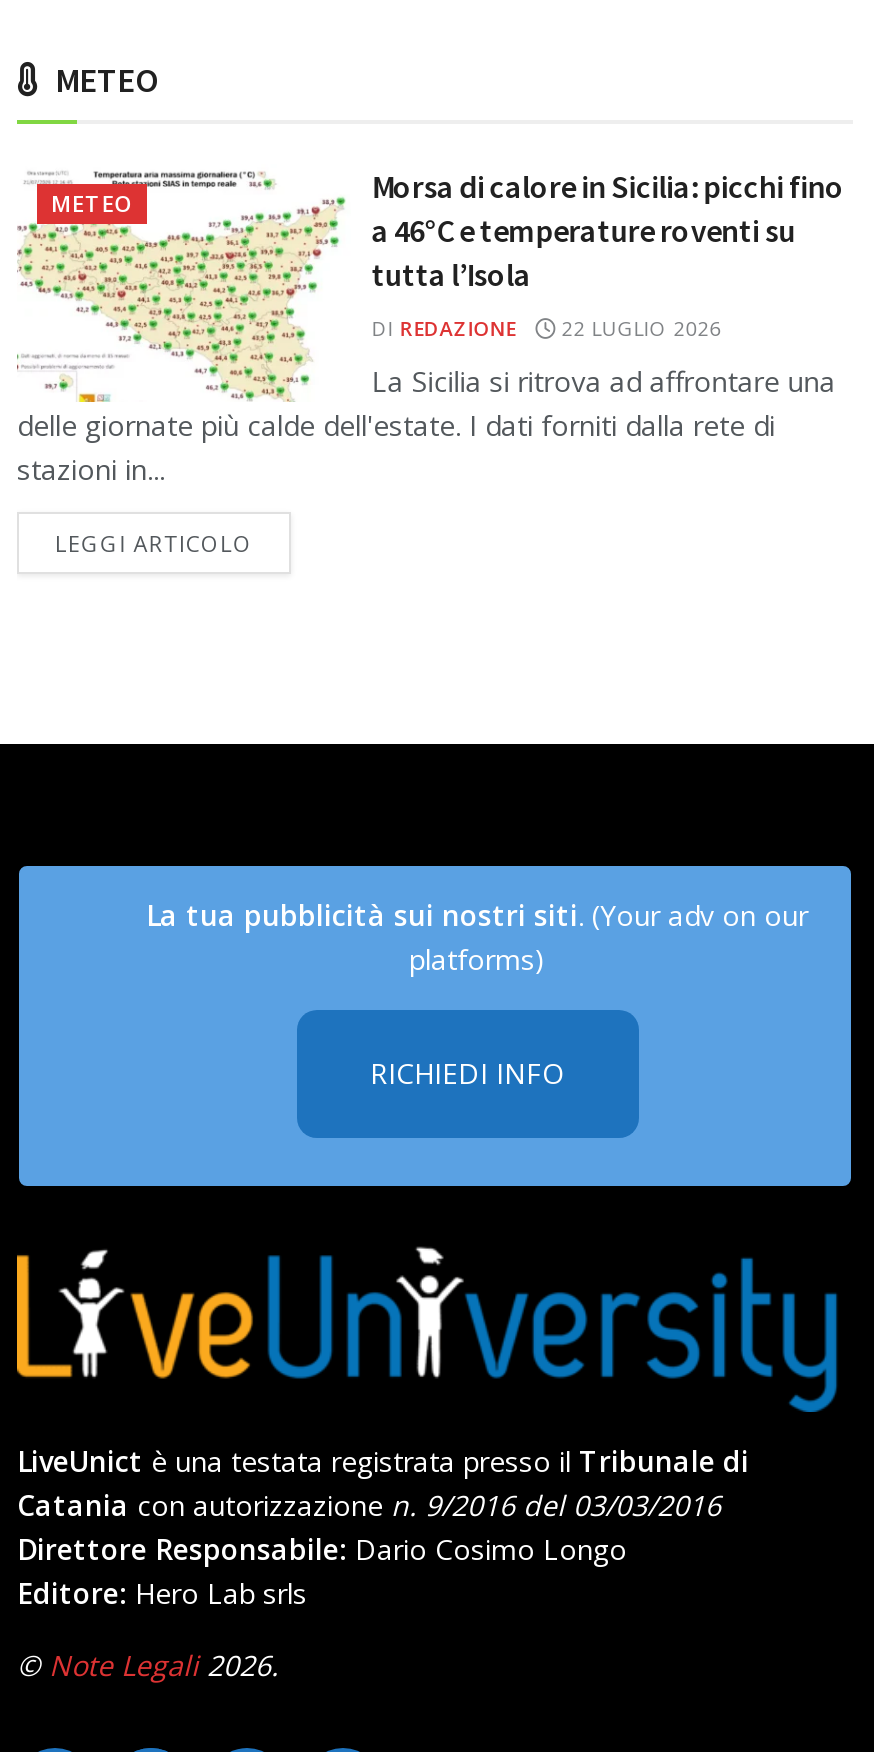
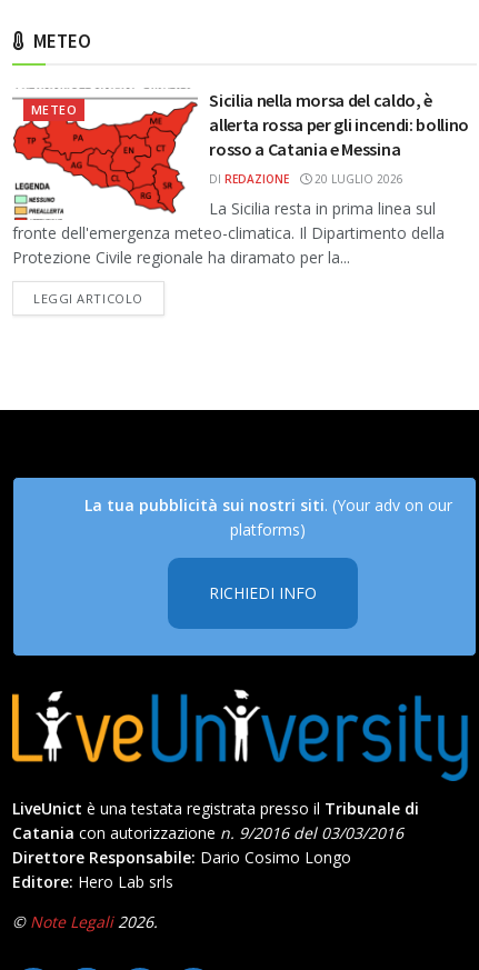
[17,170,835,487] [image] | La Sicilia si ritrova ad affrontare una | delle giornate più calde dell'estate. I dati forniti dalla rete di | stazioni in... -> [12,88,445,267] [image] | La Sicilia resta in prima linea sul | fronte dell'emergenza meteo-climatica. Il Dipartimento della | Protezione Civile regionale ha diramato per la...
[371,165,844,293] Morsa di calore in Sicilia: picchi fino | a 46°C e temperature roventi su | tutta l’Isola -> [209,88,469,160] Sicilia nella morsa del caldo, è | allerta rossa per gli incendi: bollino | rosso a Catania e Messina
[371,313,721,341] DI REDAZIONE 22 LUGLIO 2026 -> [209,171,404,186] DI REDAZIONE 20 LUGLIO 2026

